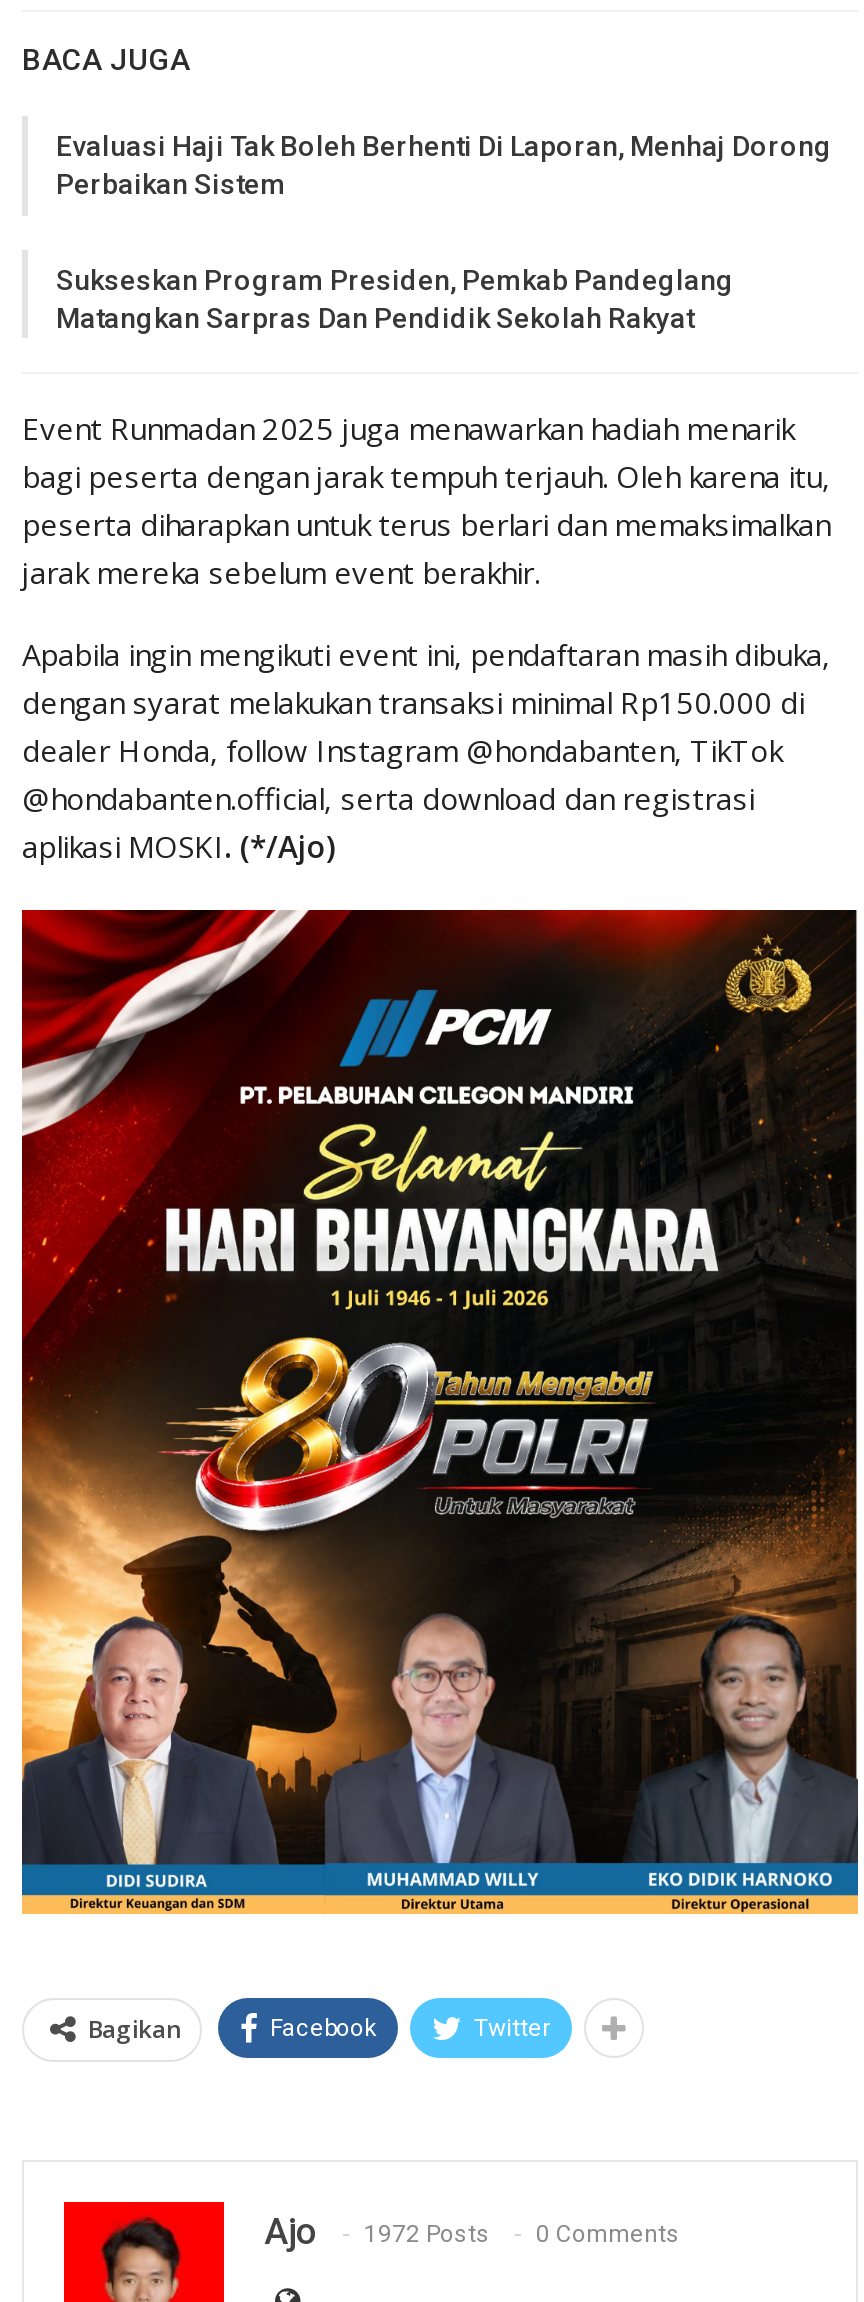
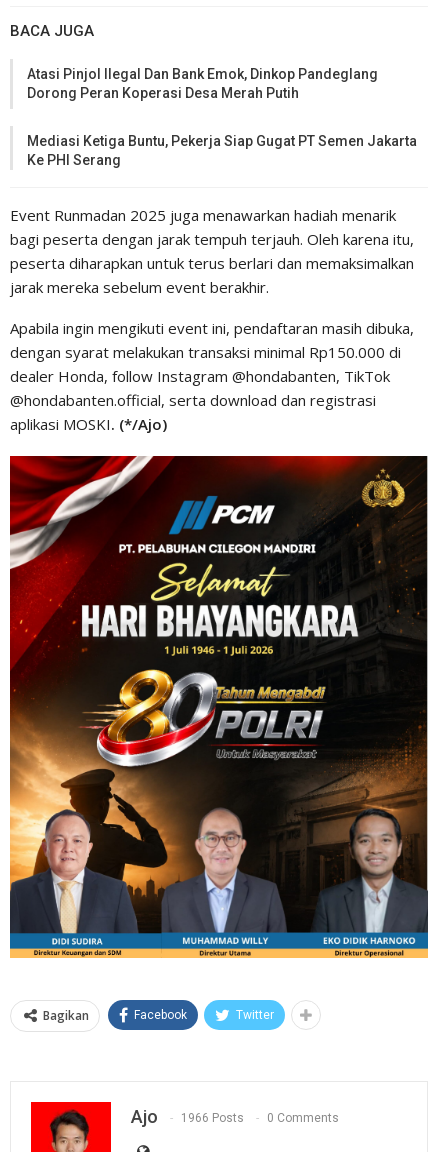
[56,131,832,201] Evaluasi Haji Tak Boleh Berhenti Di Laporan, Menhaj Dorong | Perbaikan Sistem -> [27,66,378,101] Atasi Pinjol Ilegal Dan Bank Emok, Dinkop Pandeglang | Dorong Peran Koperasi Desa Merah Putih
[56,265,734,335] Sukseskan Program Presiden, Pemkab Pandeglang | Matangkan Sarpras Dan Pendidik Sekolah Rakyat -> [27,133,417,168] Mediasi Ketiga Buntu, Pekerja Siap Gugat PT Semen Jakarta | Ke PHI Serang
[264,2210,680,2252] Ajo 1972 Posts 0 Comments -> [131,1106,339,1127] Ajo 1966 Posts 0 Comments

